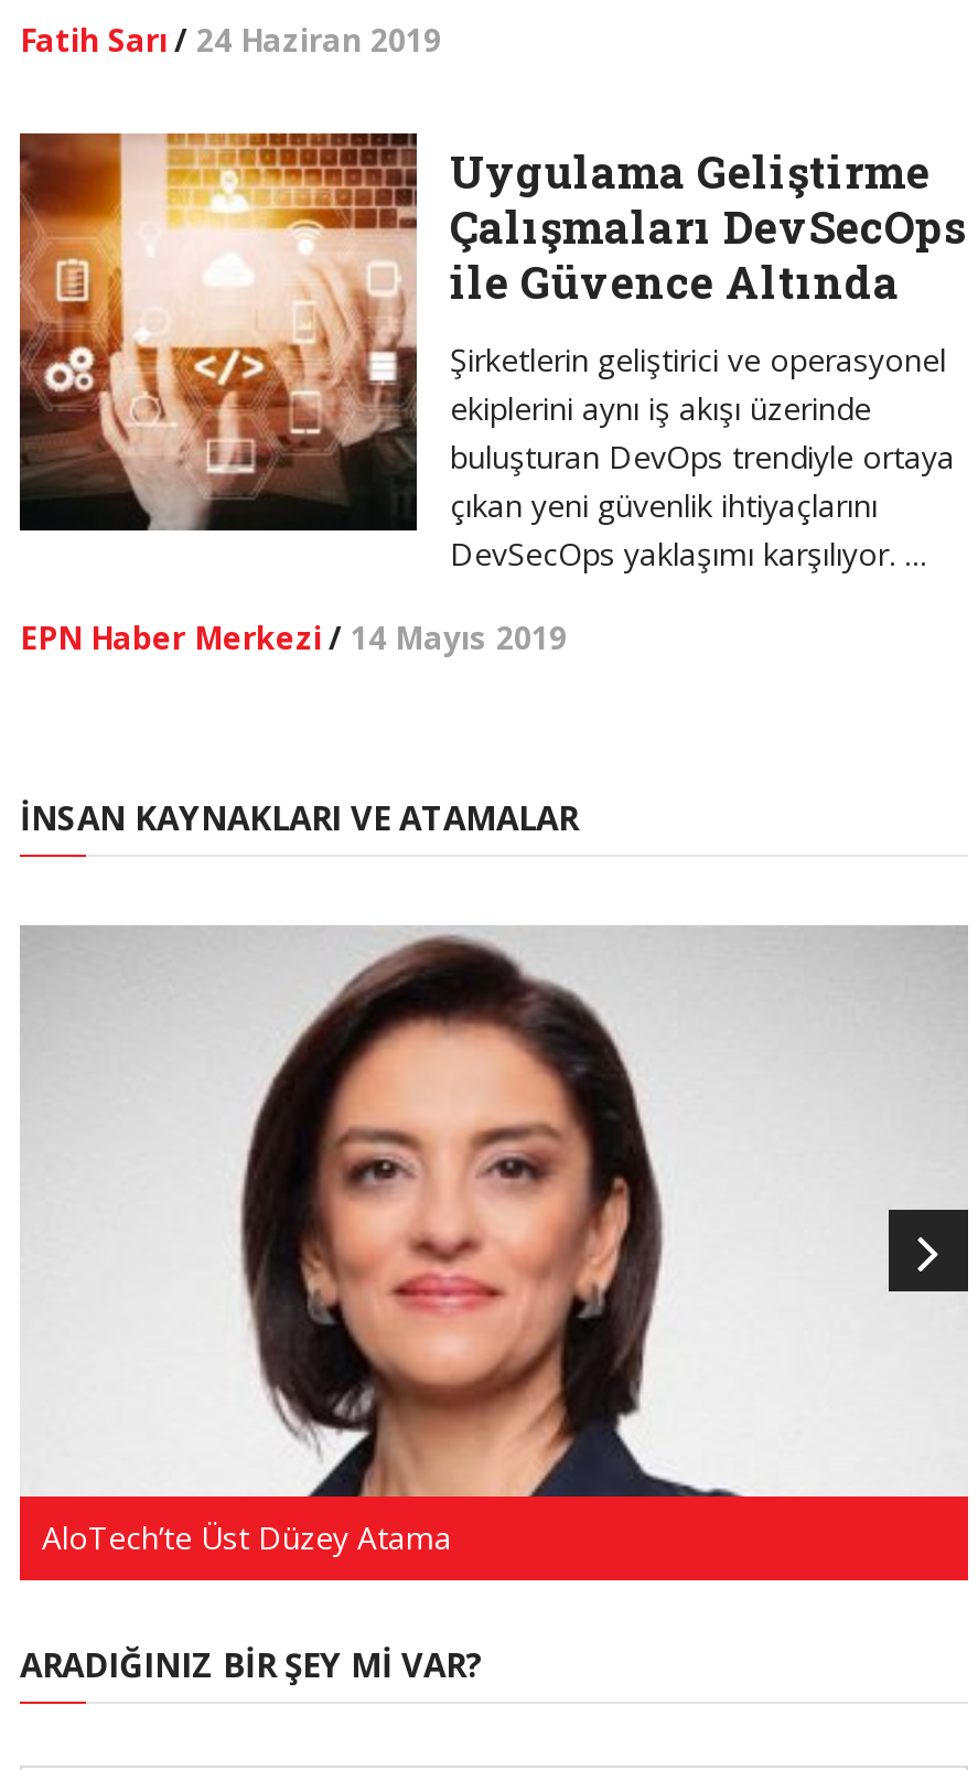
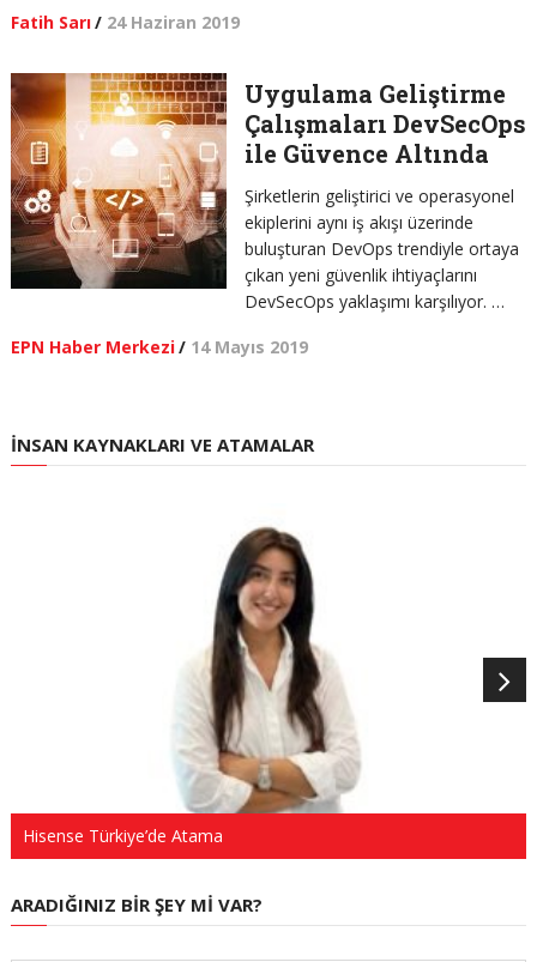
[20,925,968,1558] [image] | AloTech’te Üst Düzey Atama -> [12,504,525,847] [image] | Hisense Türkiye’de Atama

